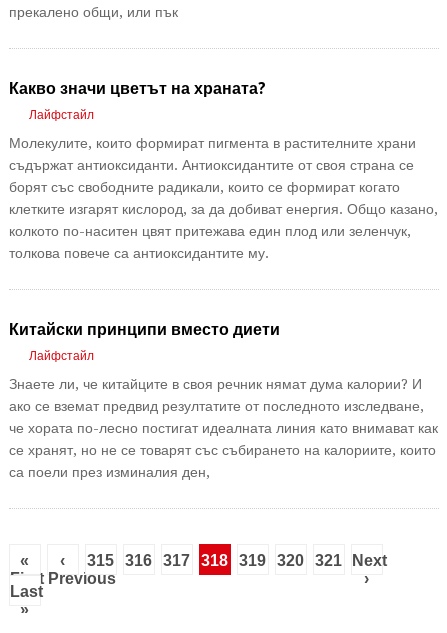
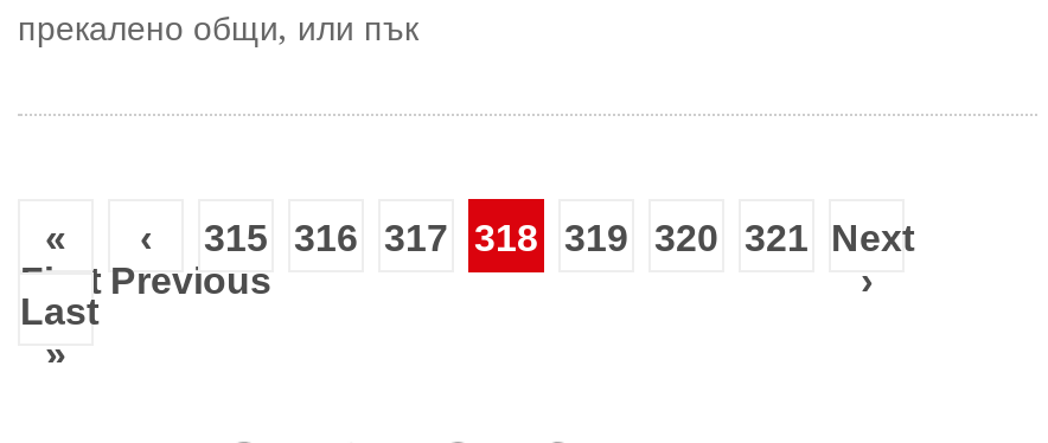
[9,79,438,261] Какво значи цветът на храната? | Лайфстайл | Молекулите, които формират пигмента в растителните храни | съдържат антиоксиданти. Антиоксидантите от своя страна се | борят със свободните радикали, които се формират когато | клетките изгарят кислород, за да добиват енергия. Общо казано, | колкото по-наситен цвят притежава един плод или зеленчук, | толкова повече са антиоксидантите му. -> none
[9,320,438,480] Китайски принципи вместо диети | Лайфстайл | Знаете ли, че китайците в своя речник нямат дума калории? И | ако се вземат предвид резултатите от последното изследване, | че хората по-лесно постигат идеалната линия като внимават как | се хранят, но не се товарят със събирането на калориите, които | са поели през изминалия ден, -> none

